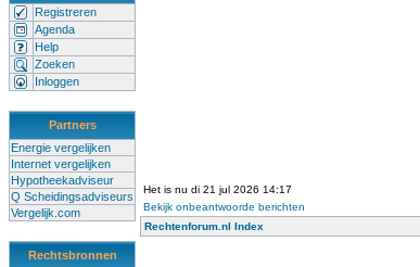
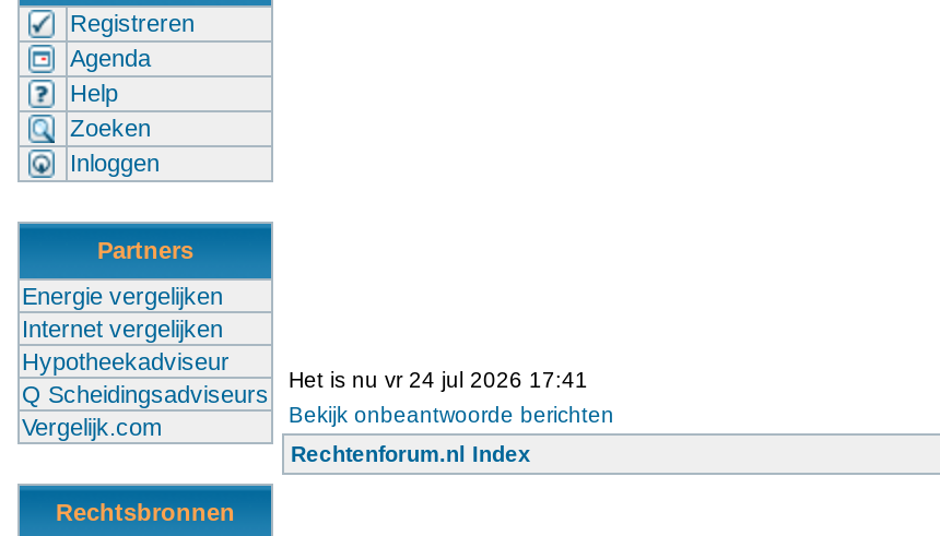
[143,183,292,195] Het is nu di 21 jul 2026 14:17 -> [289,368,588,392] Het is nu vr 24 jul 2026 17:41

